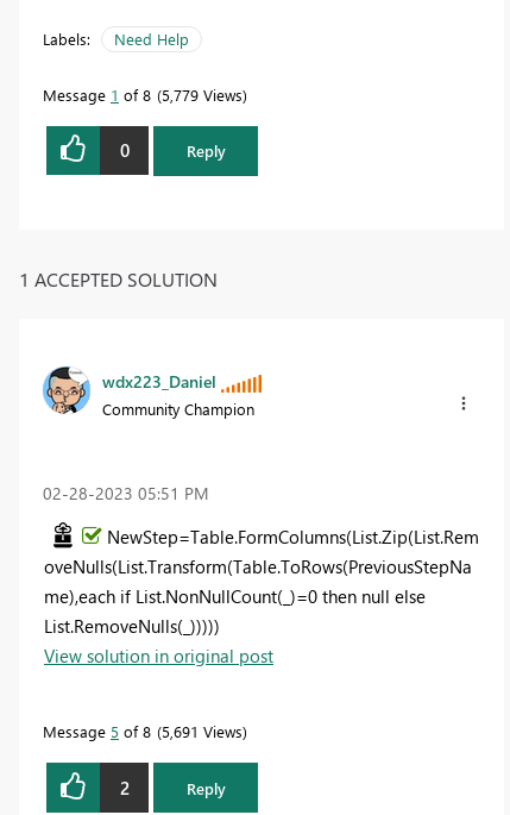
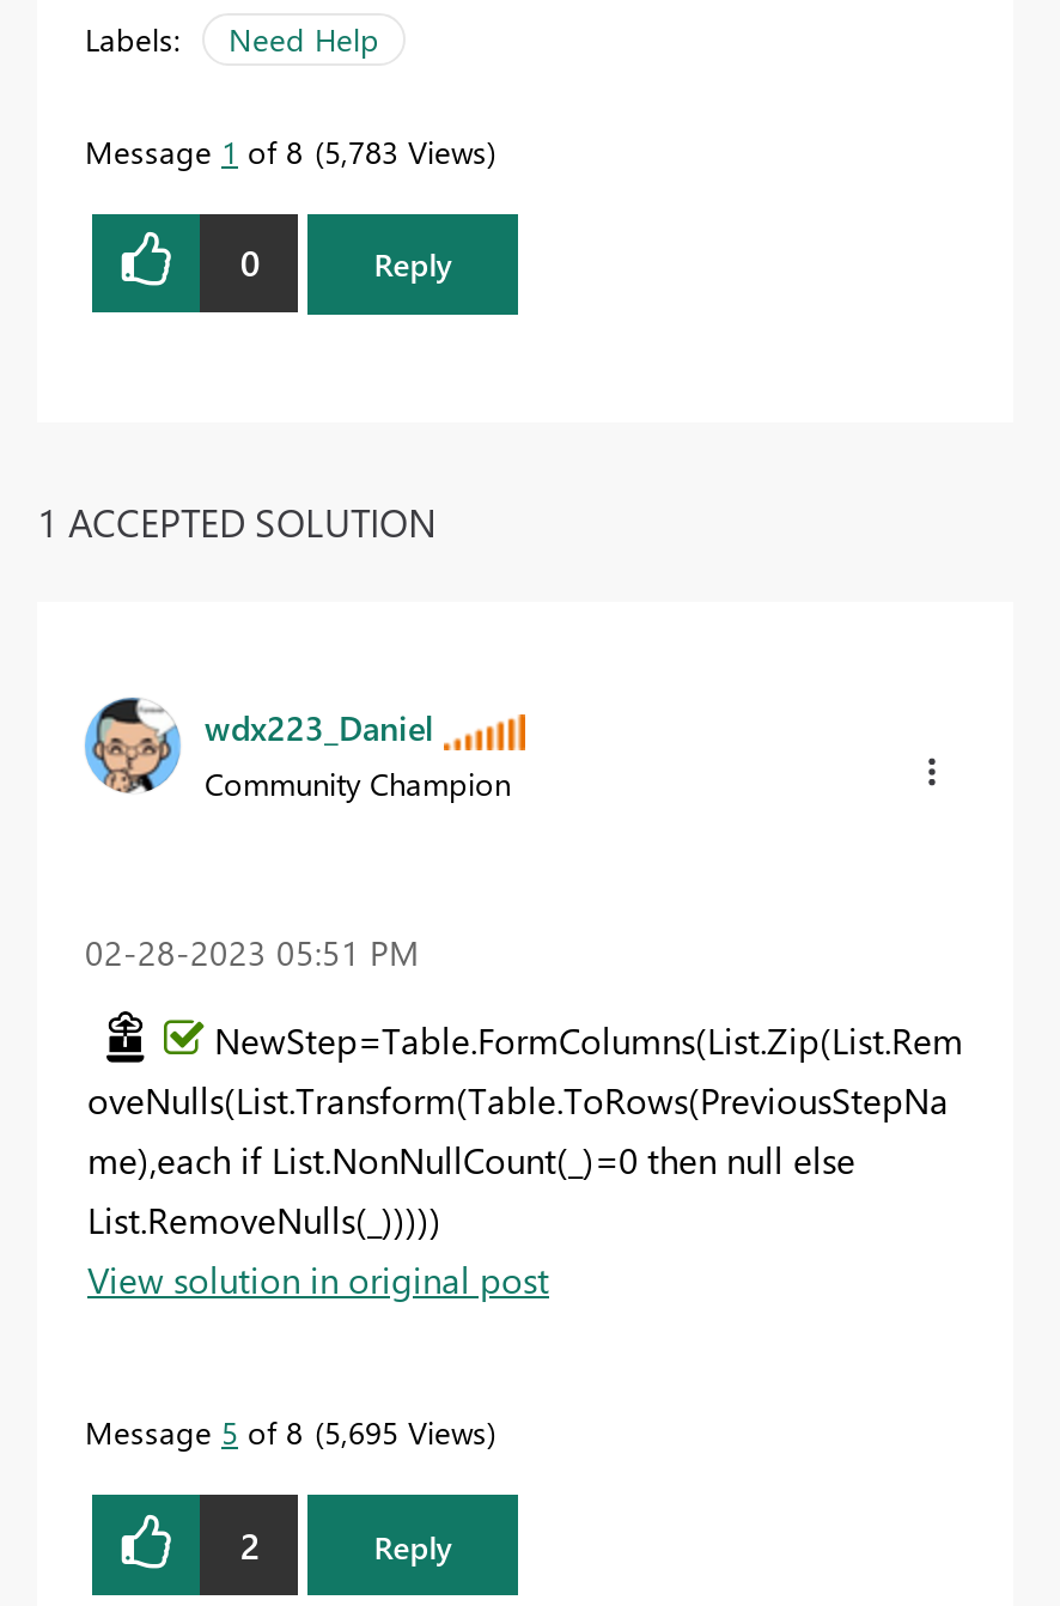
[43,84,243,104] Message 1 of 8 5,779 Views -> [85,130,487,170] Message 1 of 8 5,783 Views
[43,721,243,741] Message 5 of 8 5,691 Views -> [85,1411,487,1452] Message 5 of 8 5,695 Views

